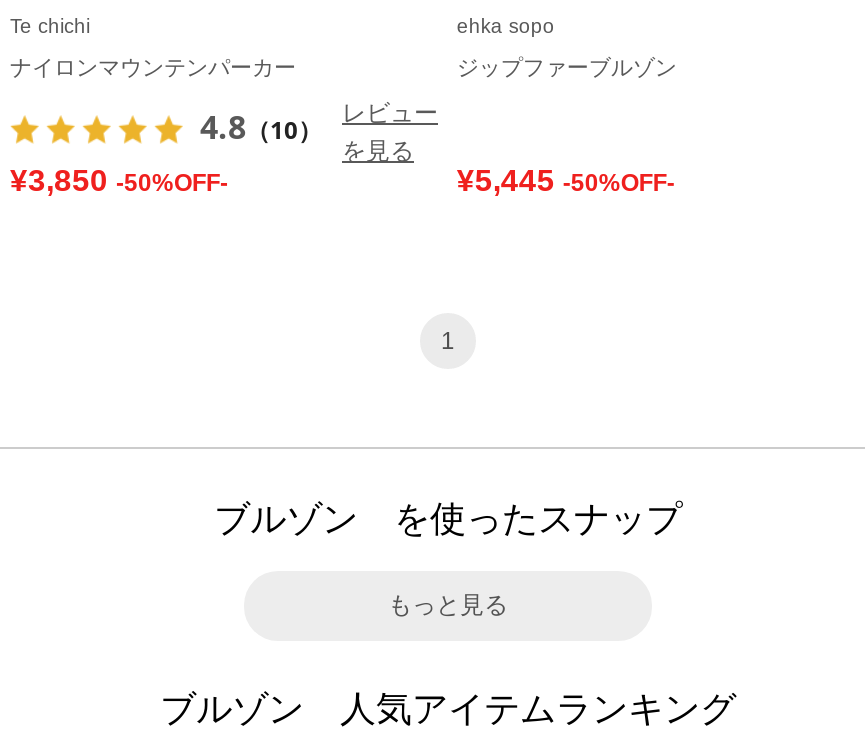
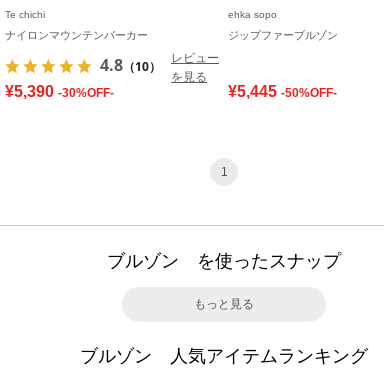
[10,163,228,197] ¥3,850 -50%OFF- -> [5,83,114,100] ¥5,390 -30%OFF-

